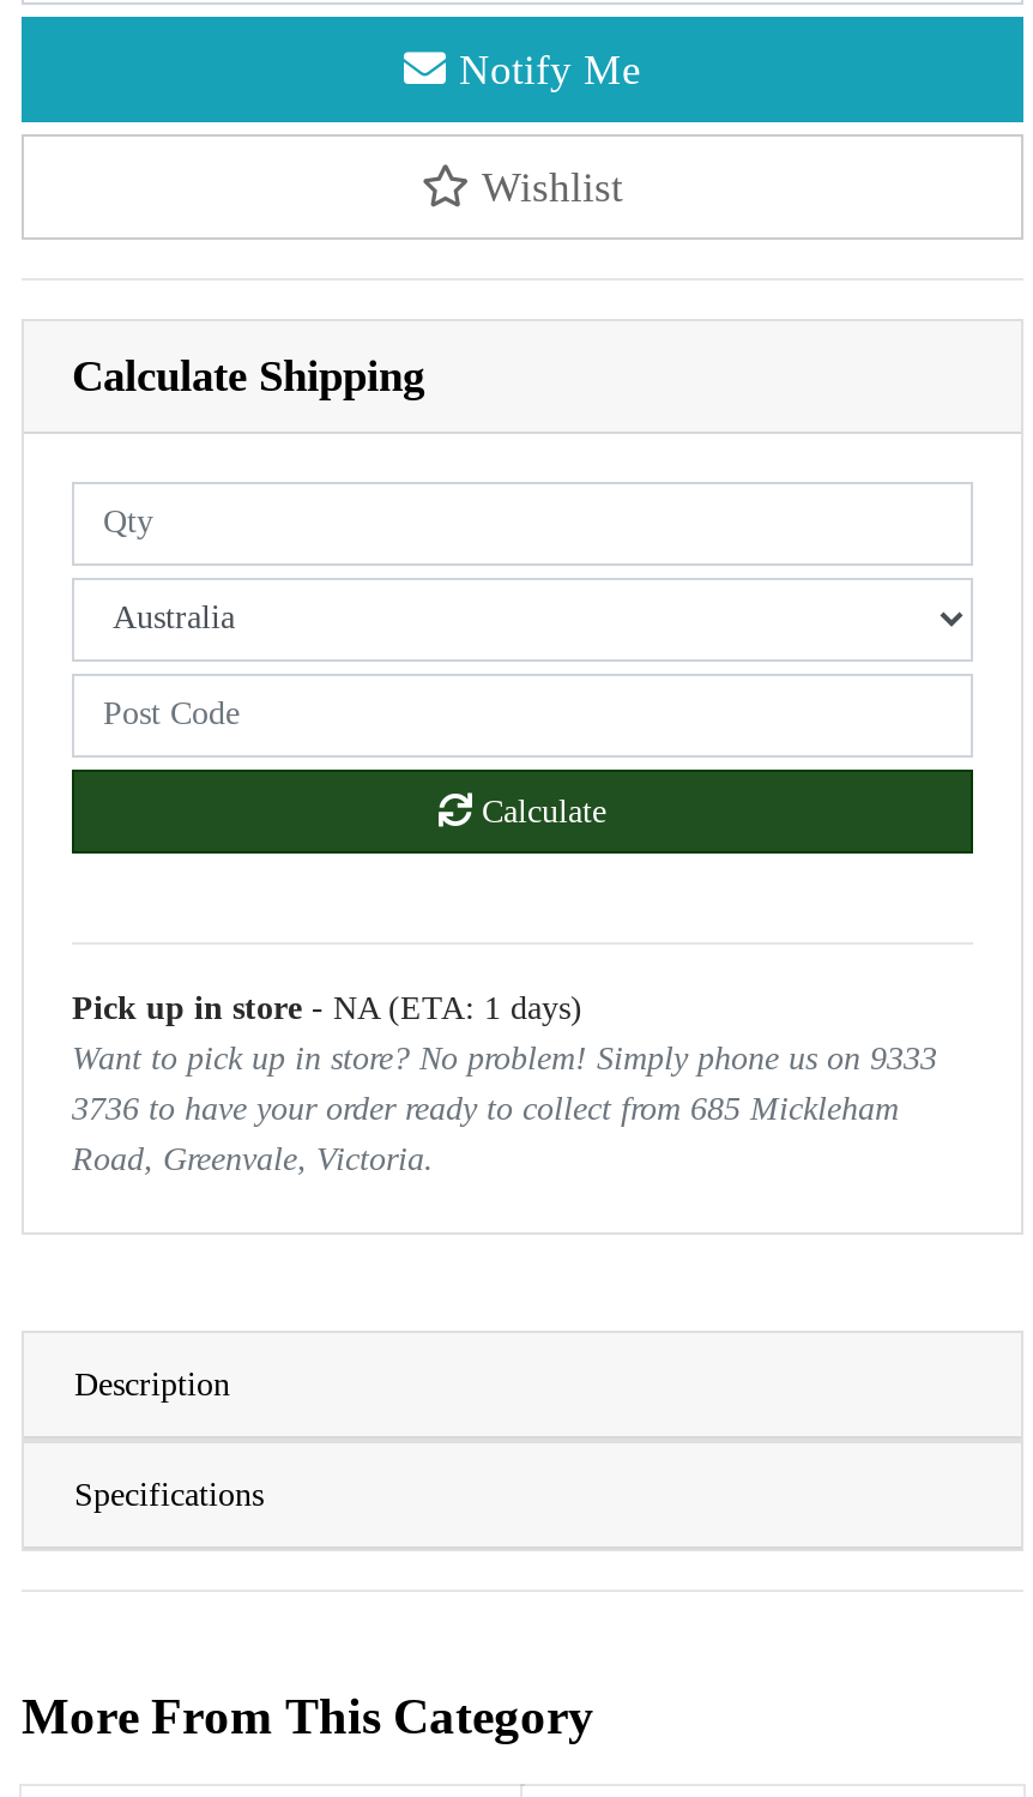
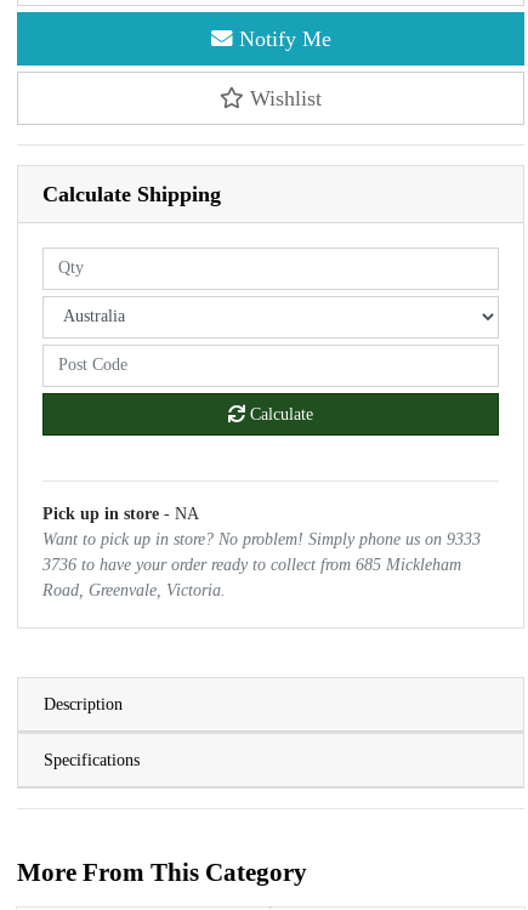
[72,990,582,1026] Pick up in store - NA (ETA: 1 days) -> [42,505,199,523] Pick up in store - NA

